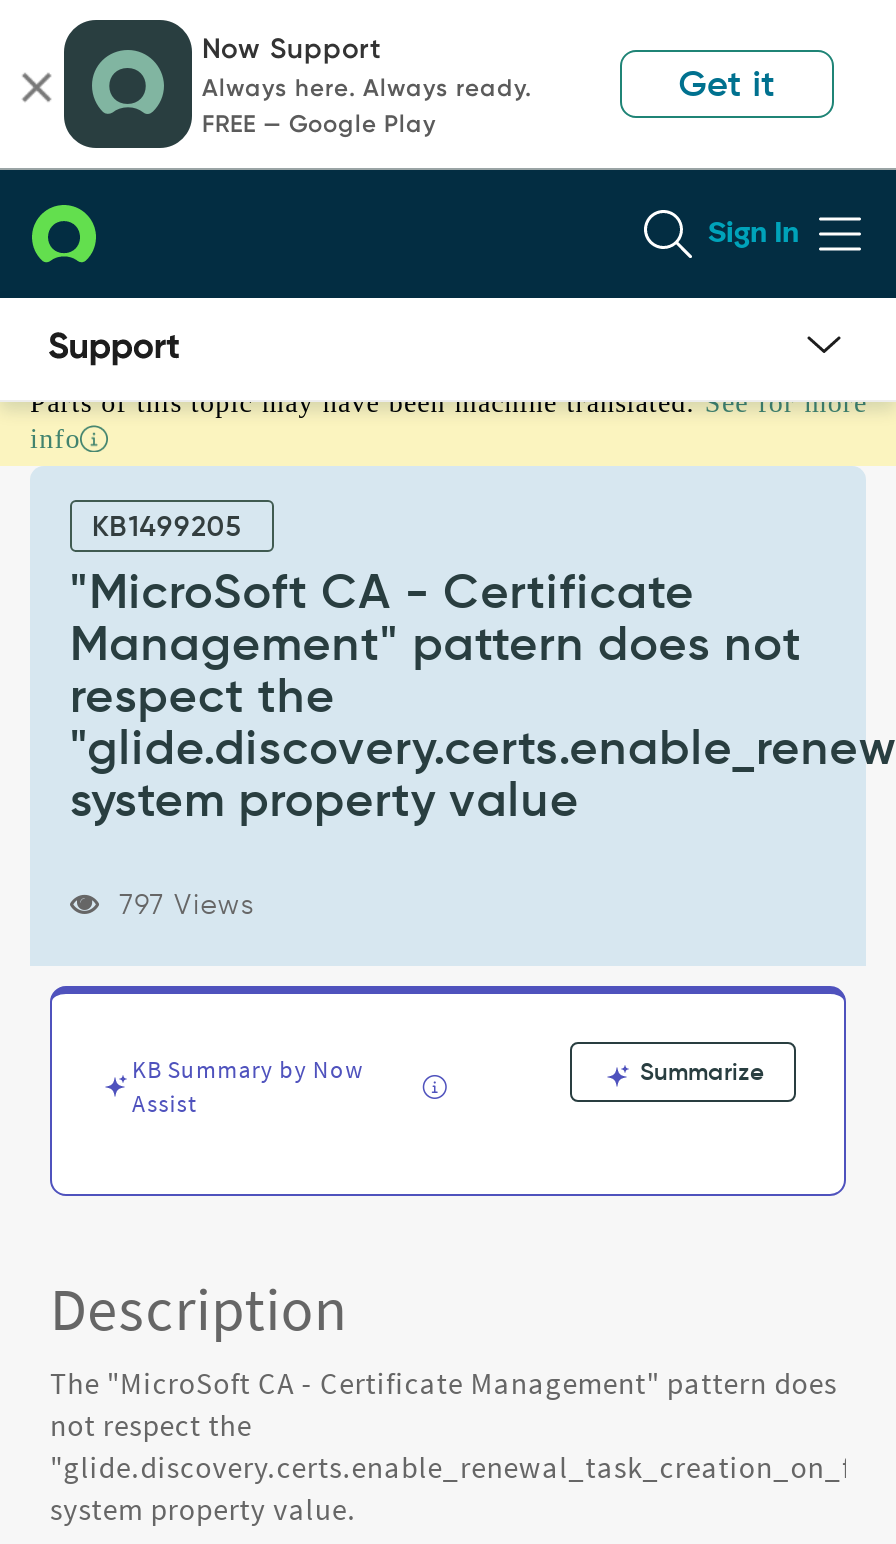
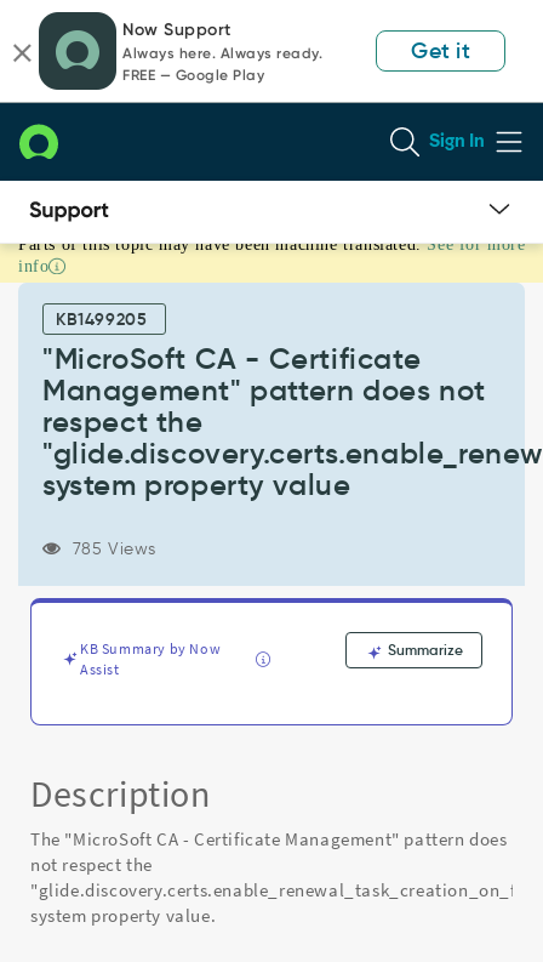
[110,888,254,922] 797 Views -> [67,539,156,559] 785 Views

